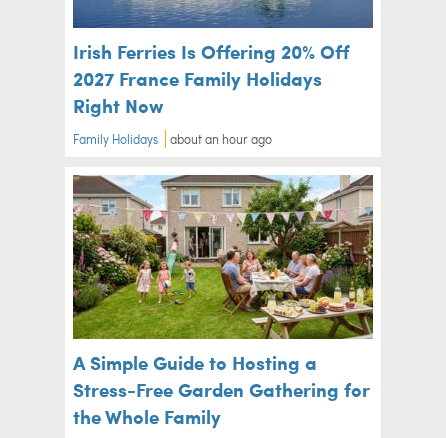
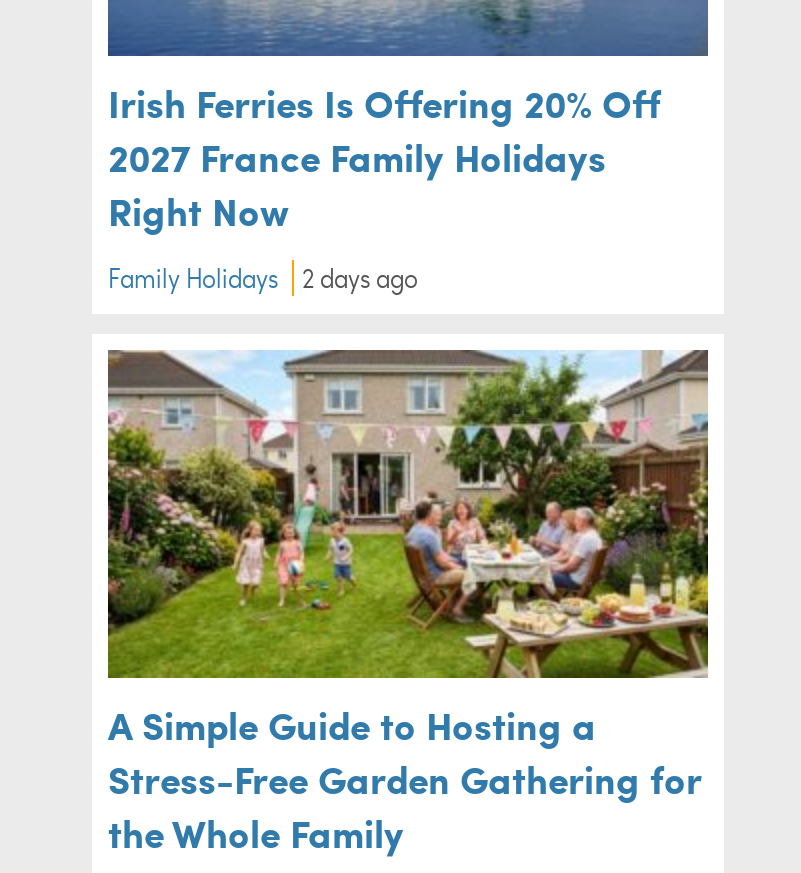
[170,130,272,148] about an hour ago -> [302,261,418,297] 2 days ago

